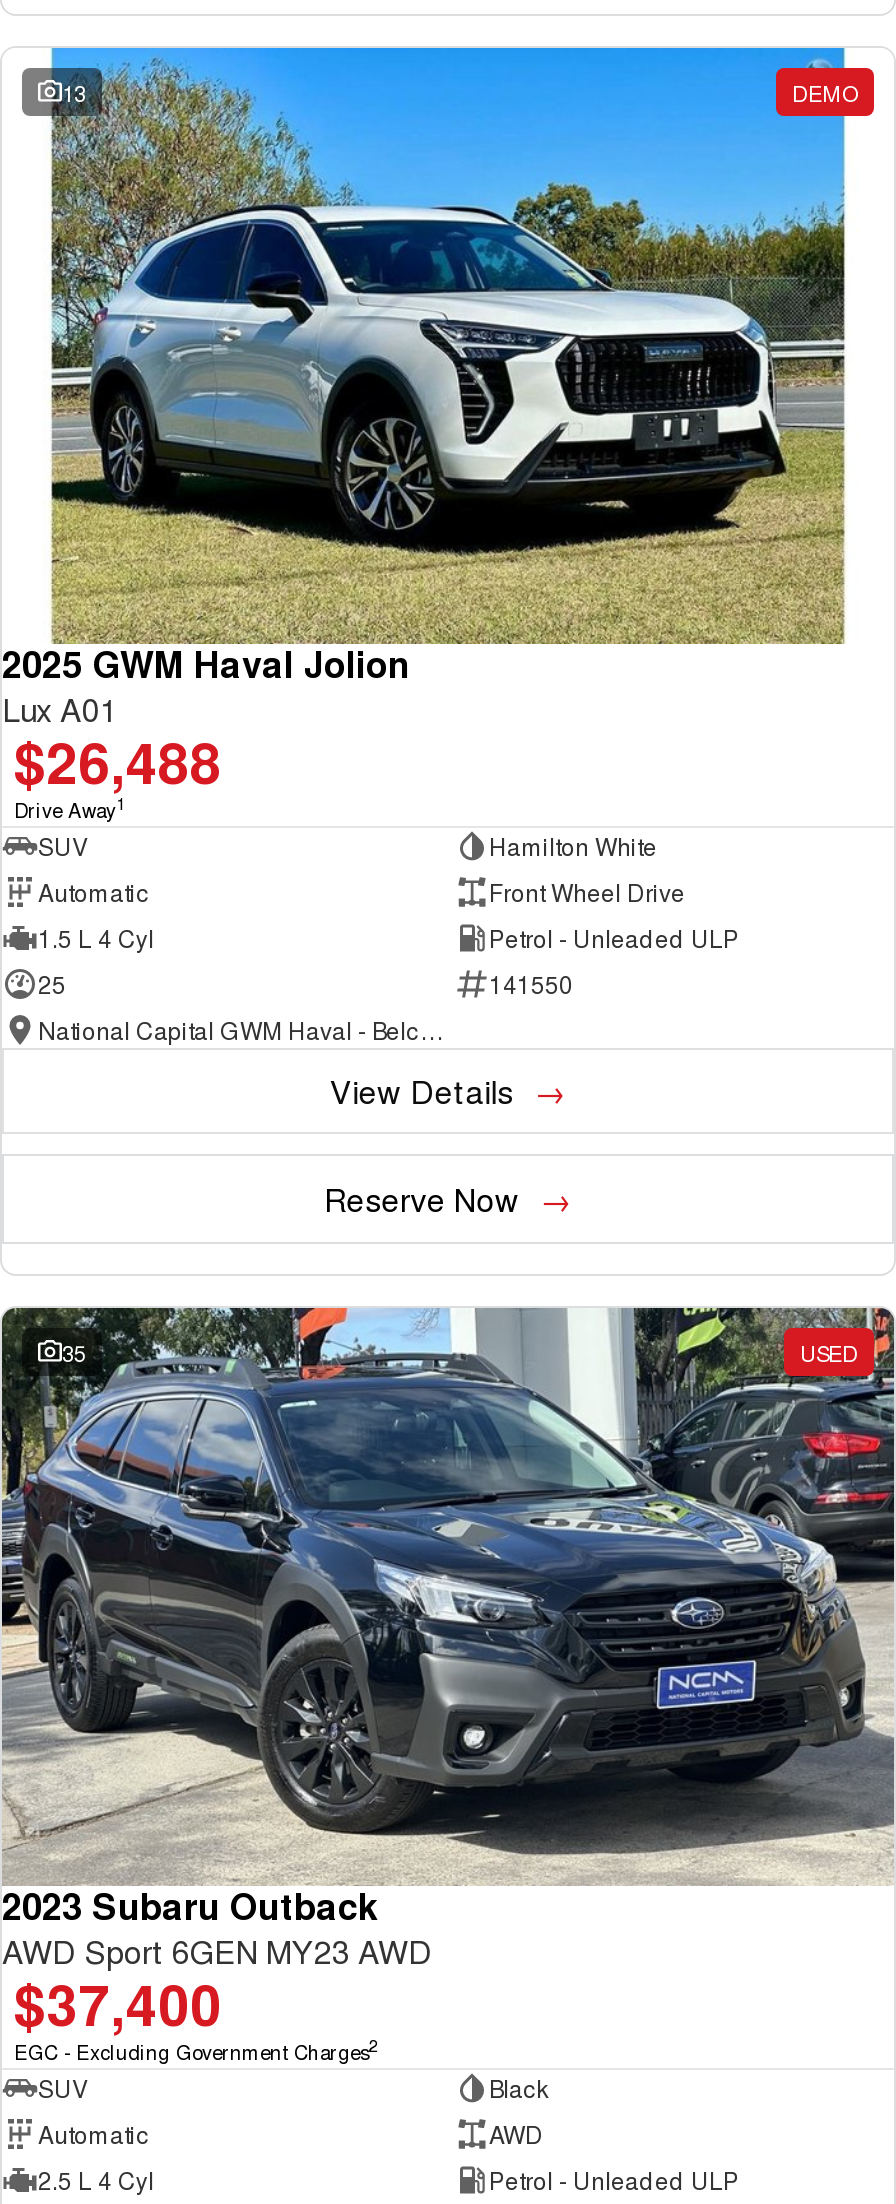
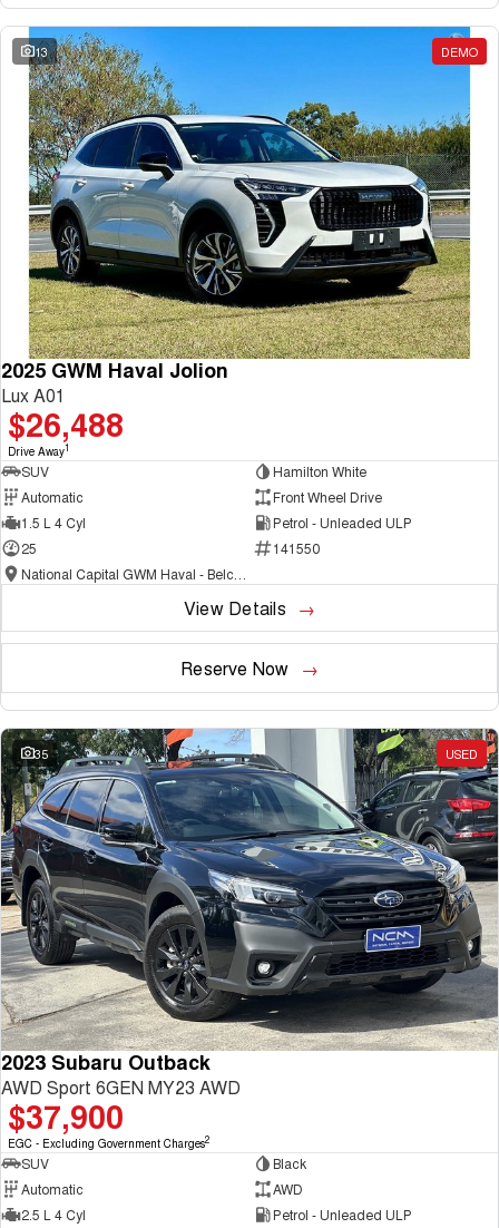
[14,1962,222,2044] $37,400 -> [8,1093,124,1139] $37,900

